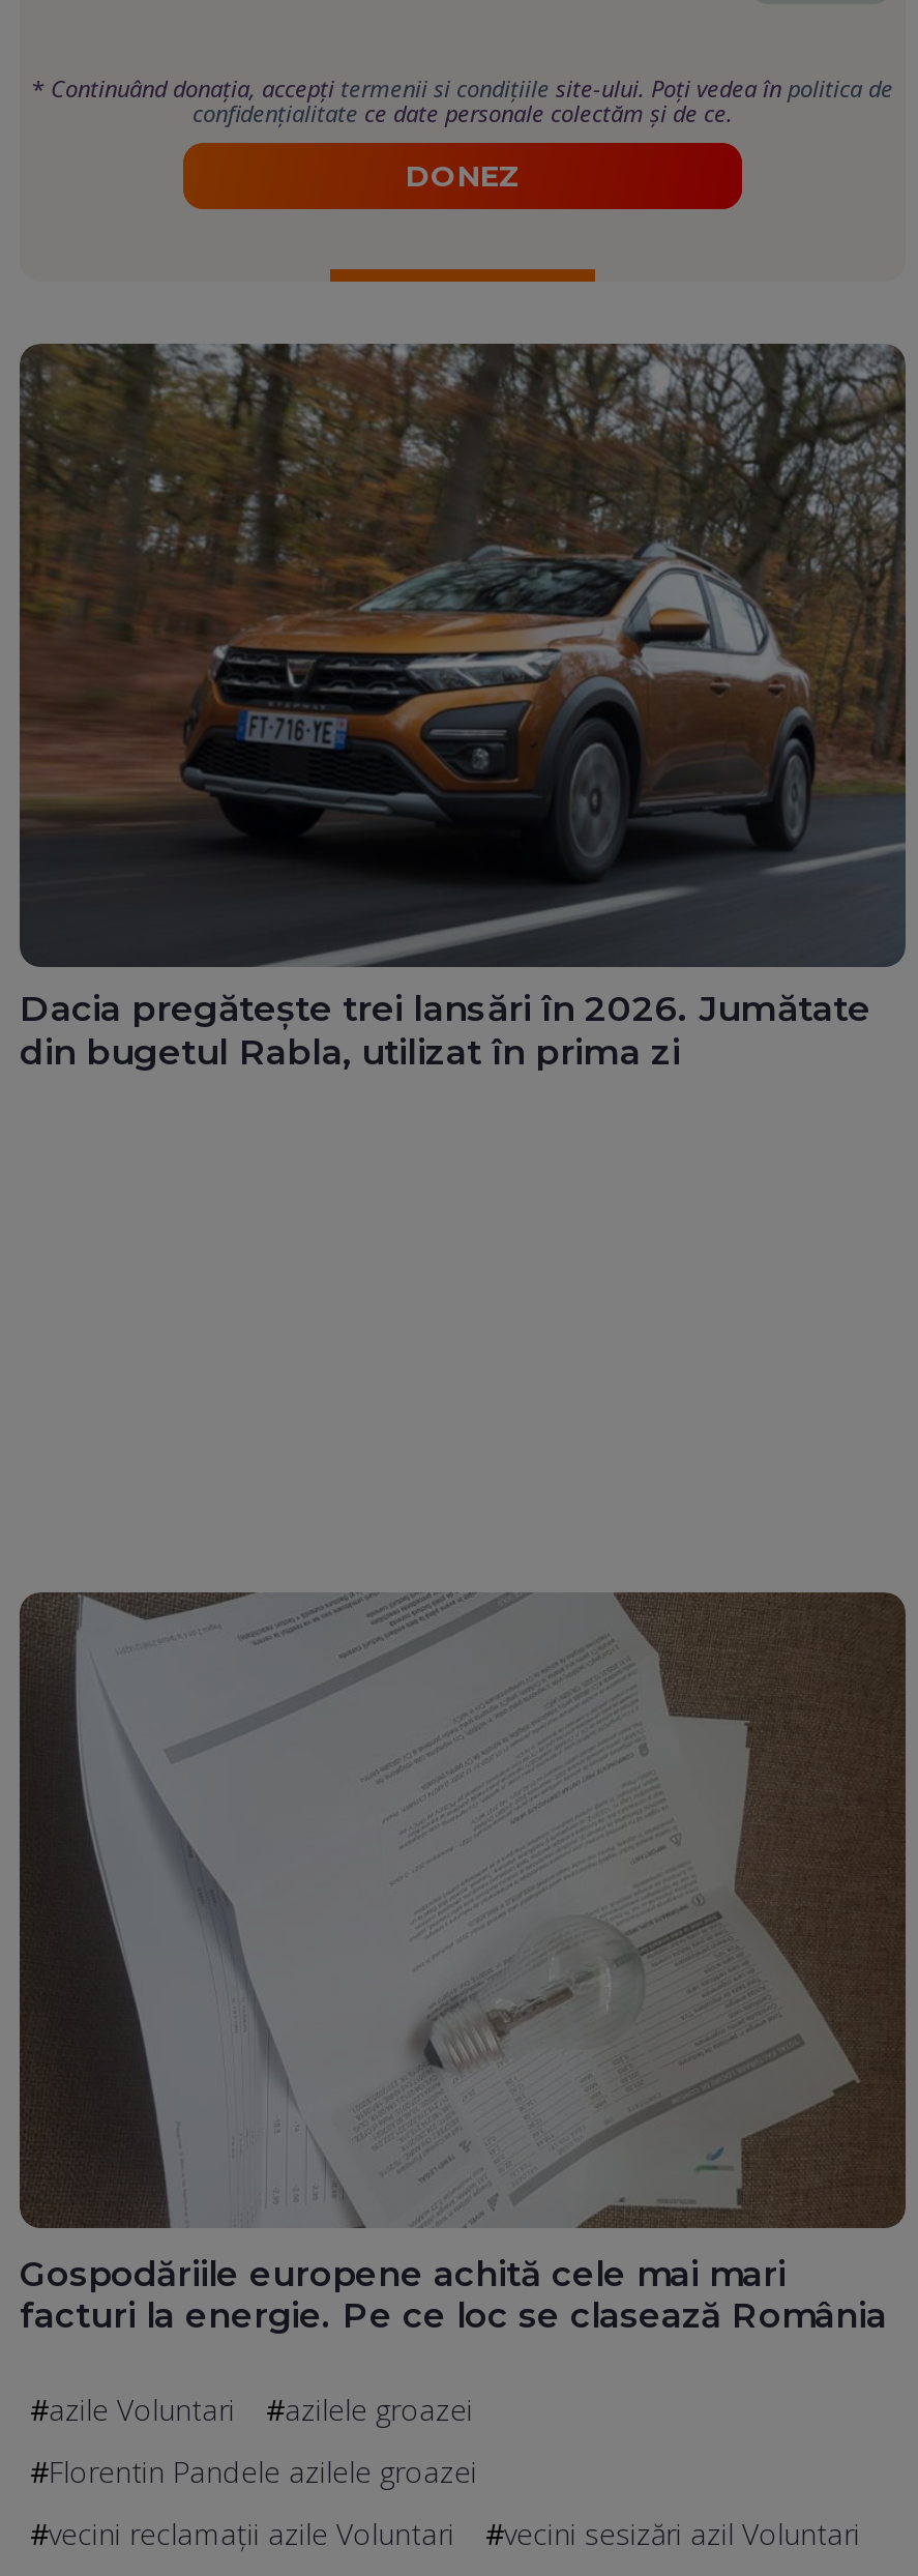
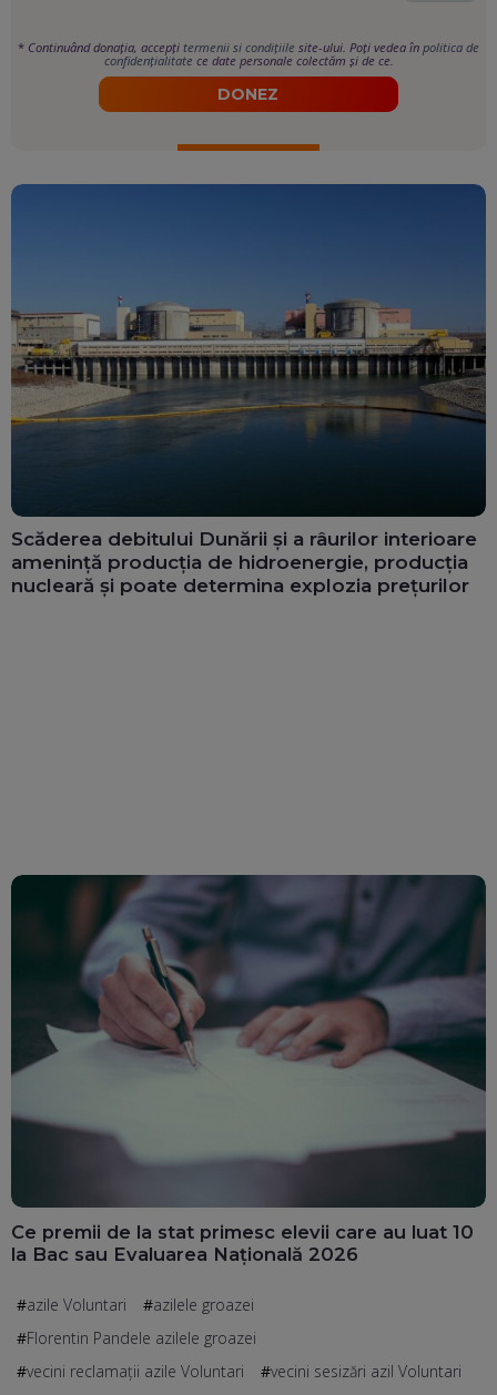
[18,342,908,1072] [image] | Dacia pregătește trei lansări în 2026. Jumătate | din bugetul Rabla, utilizat în prima zi -> [10,183,487,597] [image] | Scăderea debitului Dunării și a râurilor interioare | amenință producția de hidroenergie, producția | nucleară și poate determina explozia prețurilor
[18,1590,908,2336] [image] | Gospodăriile europene achită cele mai mari | facturi la energie. Pe ce loc se clasează România -> [11,867,486,1265] [image] | Ce premii de la stat primesc elevii care au luat 10 | la Bac sau Evaluarea Națională 2026

